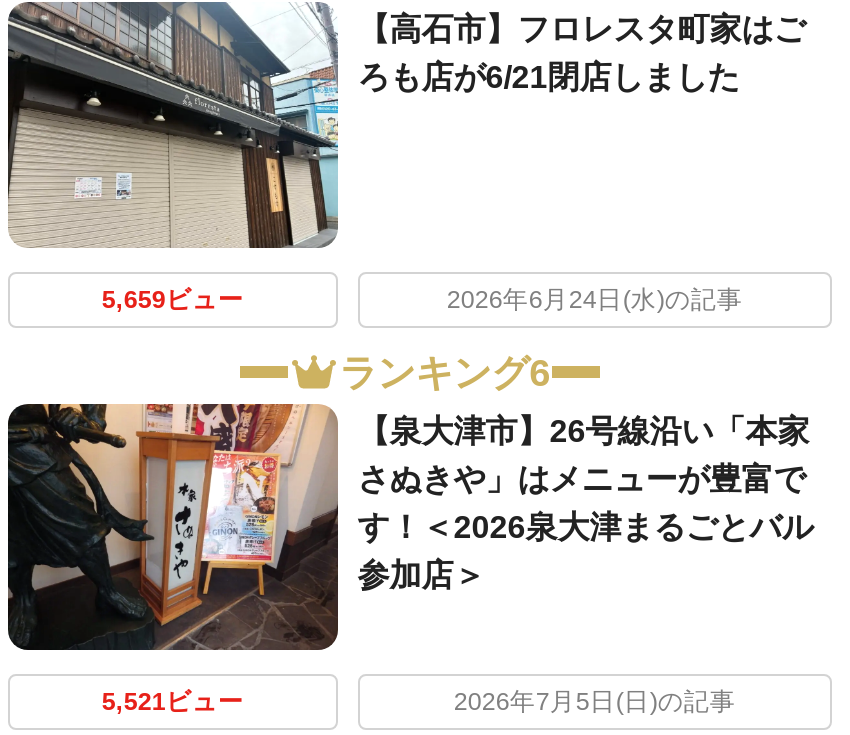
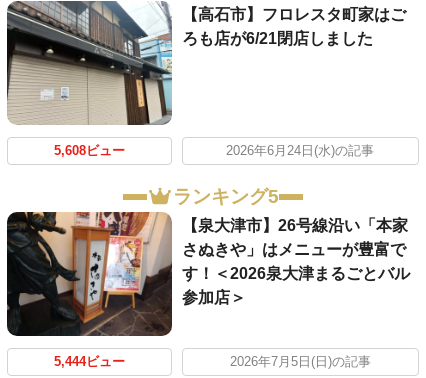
[102,286,244,314] 5,659ビュー -> [54,144,125,158] 5,608ビュー
[339,351,551,393] ランキング6 -> [173,186,279,207] ランキング5
[102,688,244,716] 5,521ビュー -> [54,355,125,369] 5,444ビュー

